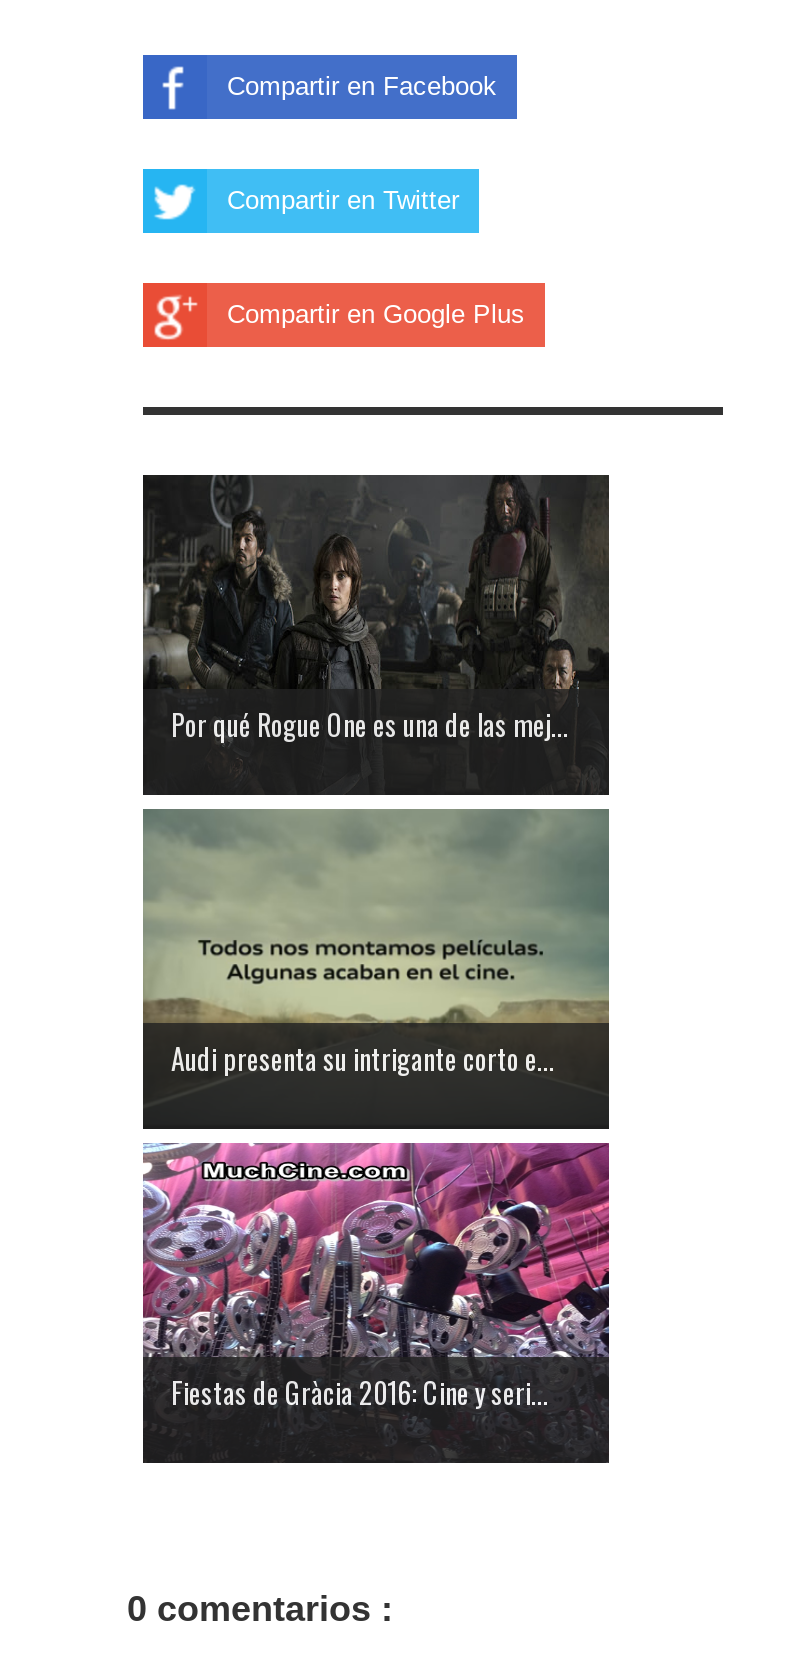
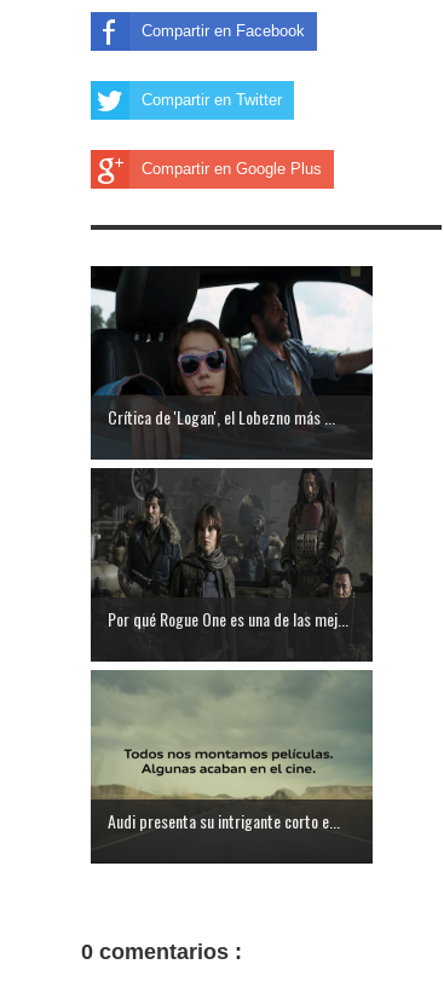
none -> [91,267,373,430] [image] | Crítica de 'Logan', el Lobezno más ...
moved [141,475,609,1080] -> [90,468,373,834]: [image] | Por qué Rogue One es una de las mej... | Audi presenta su intrigante corto e...
[141,1141,611,1414] [image] | Fiestas de Gràcia 2016: Cine y seri... -> none

